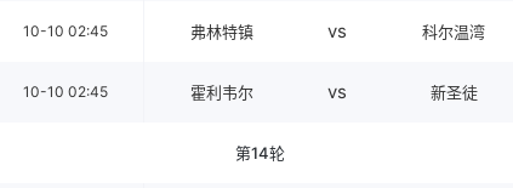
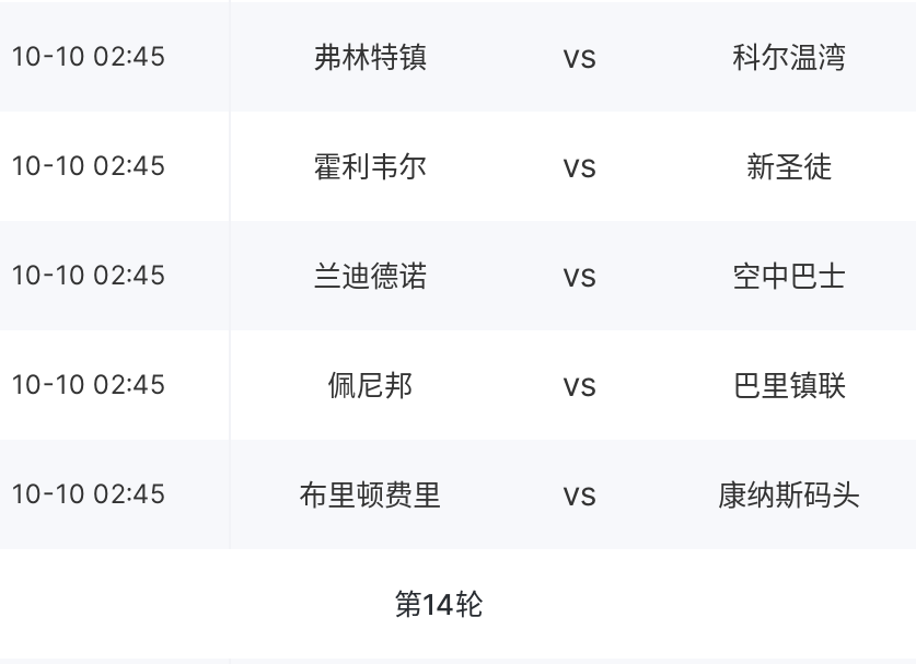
none -> [12,254,861,514] 10-10 02:45 | 兰迪德诺 | vs | 空中巴士 | 10-10 02:45 | 佩尼邦 | vs | 巴里镇联 | 10-10 02:45 | 布里顿费里 | vs | 康纳斯码头

